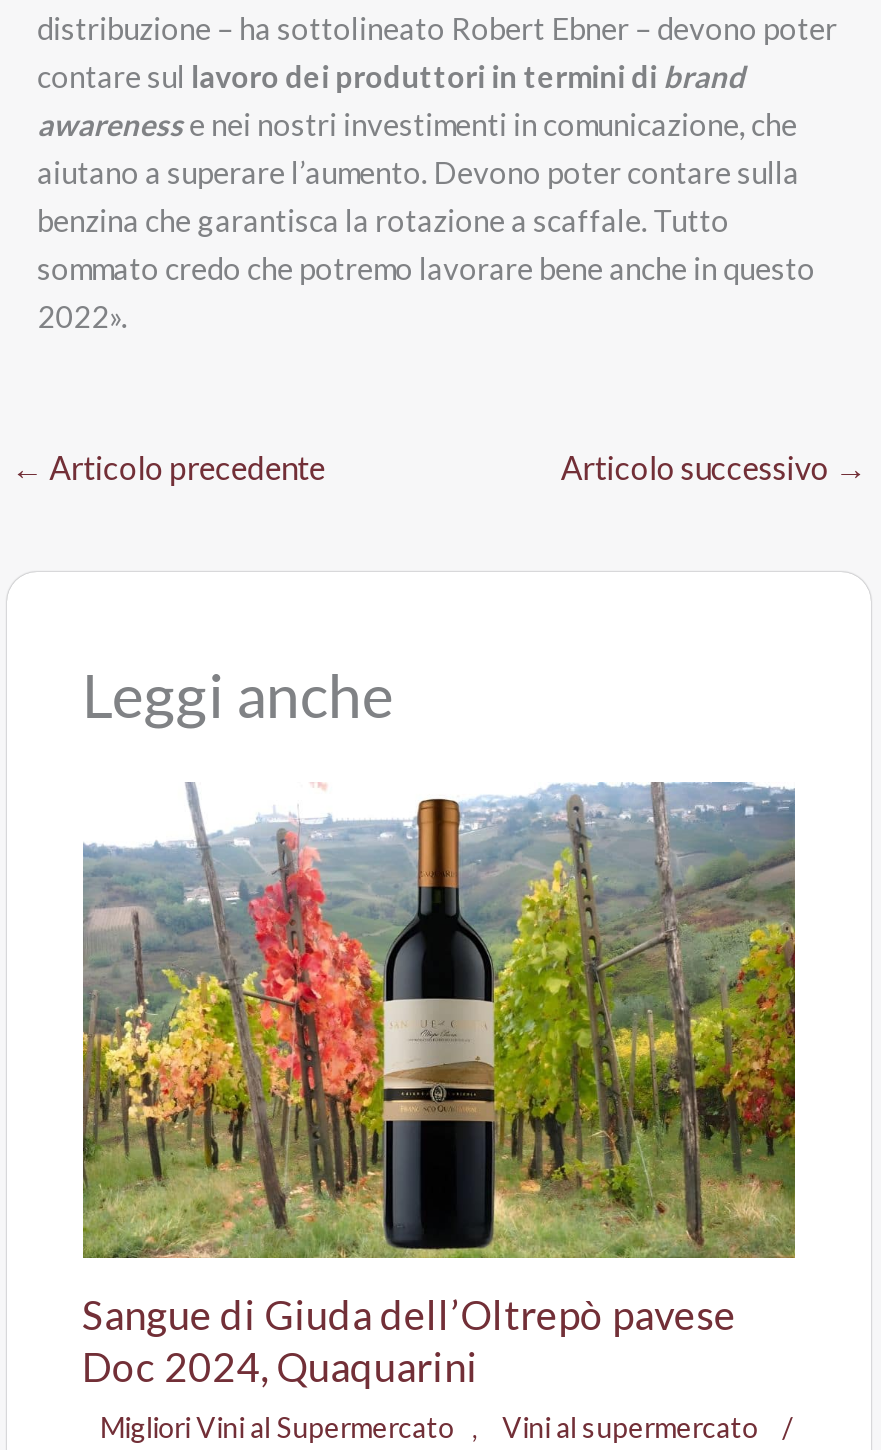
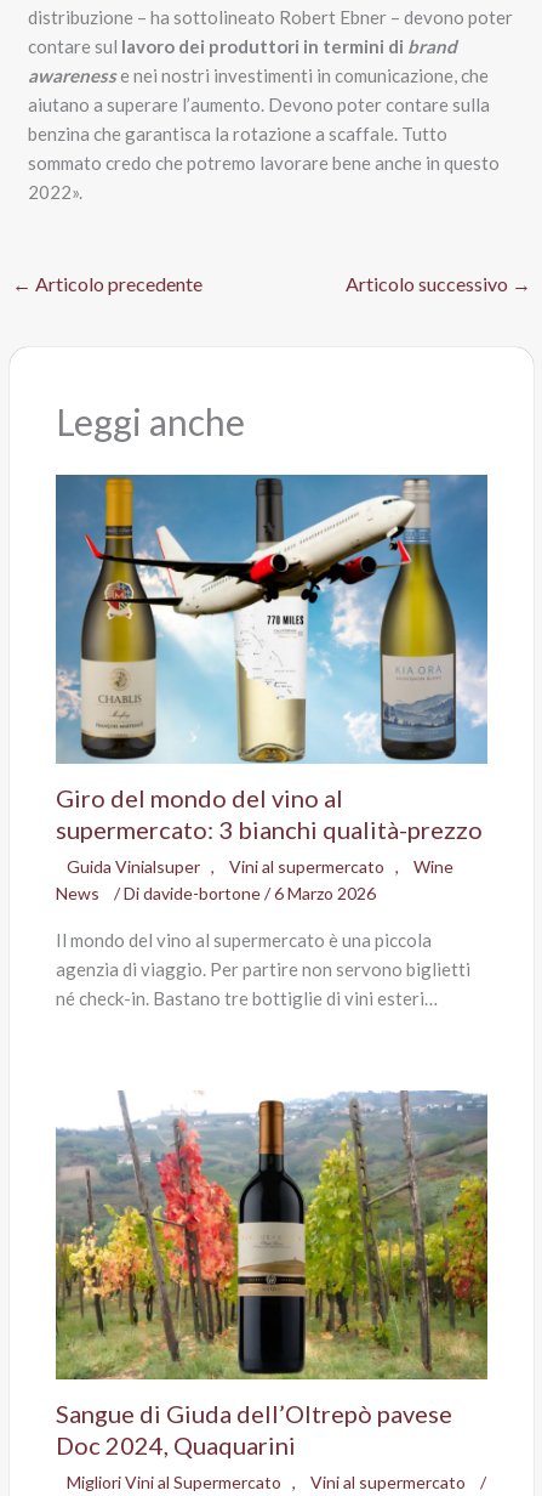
none -> [55,474,489,1009] [image] | Giro del mondo del vino al | supermercato: 3 bianchi qualità-prezzo | Guida Vinialsuper , Vini al supermercato , Wine | News / Di davide-bortone / 6 Marzo 2026 | Il mondo del vino al supermercato è una piccola | agenzia di viaggio. Per partire non servono biglietti | né check-in. Bastano tre bottiglie di vini esteri…

